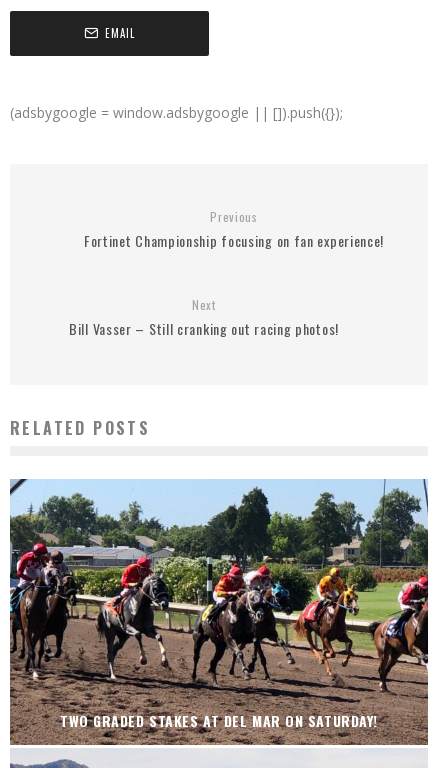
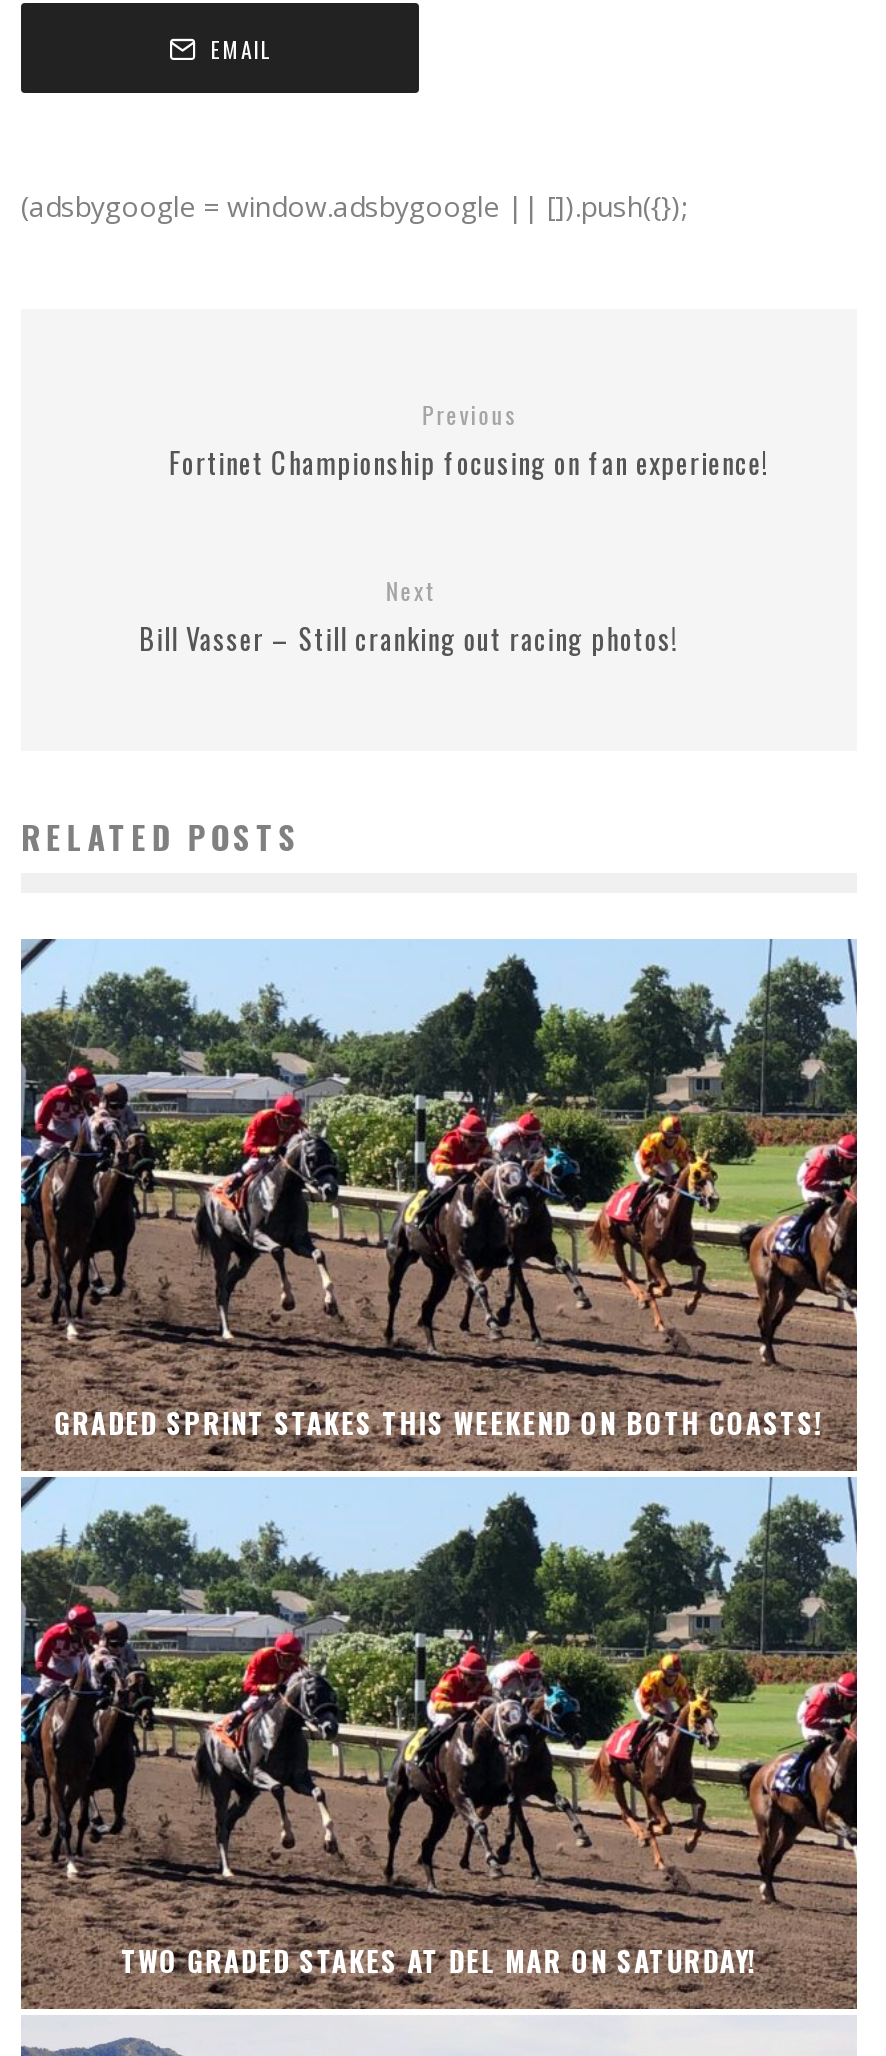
none -> [55,1401,823,1443] GRADED SPRINT STAKES THIS WEEKEND ON BOTH COASTS!

